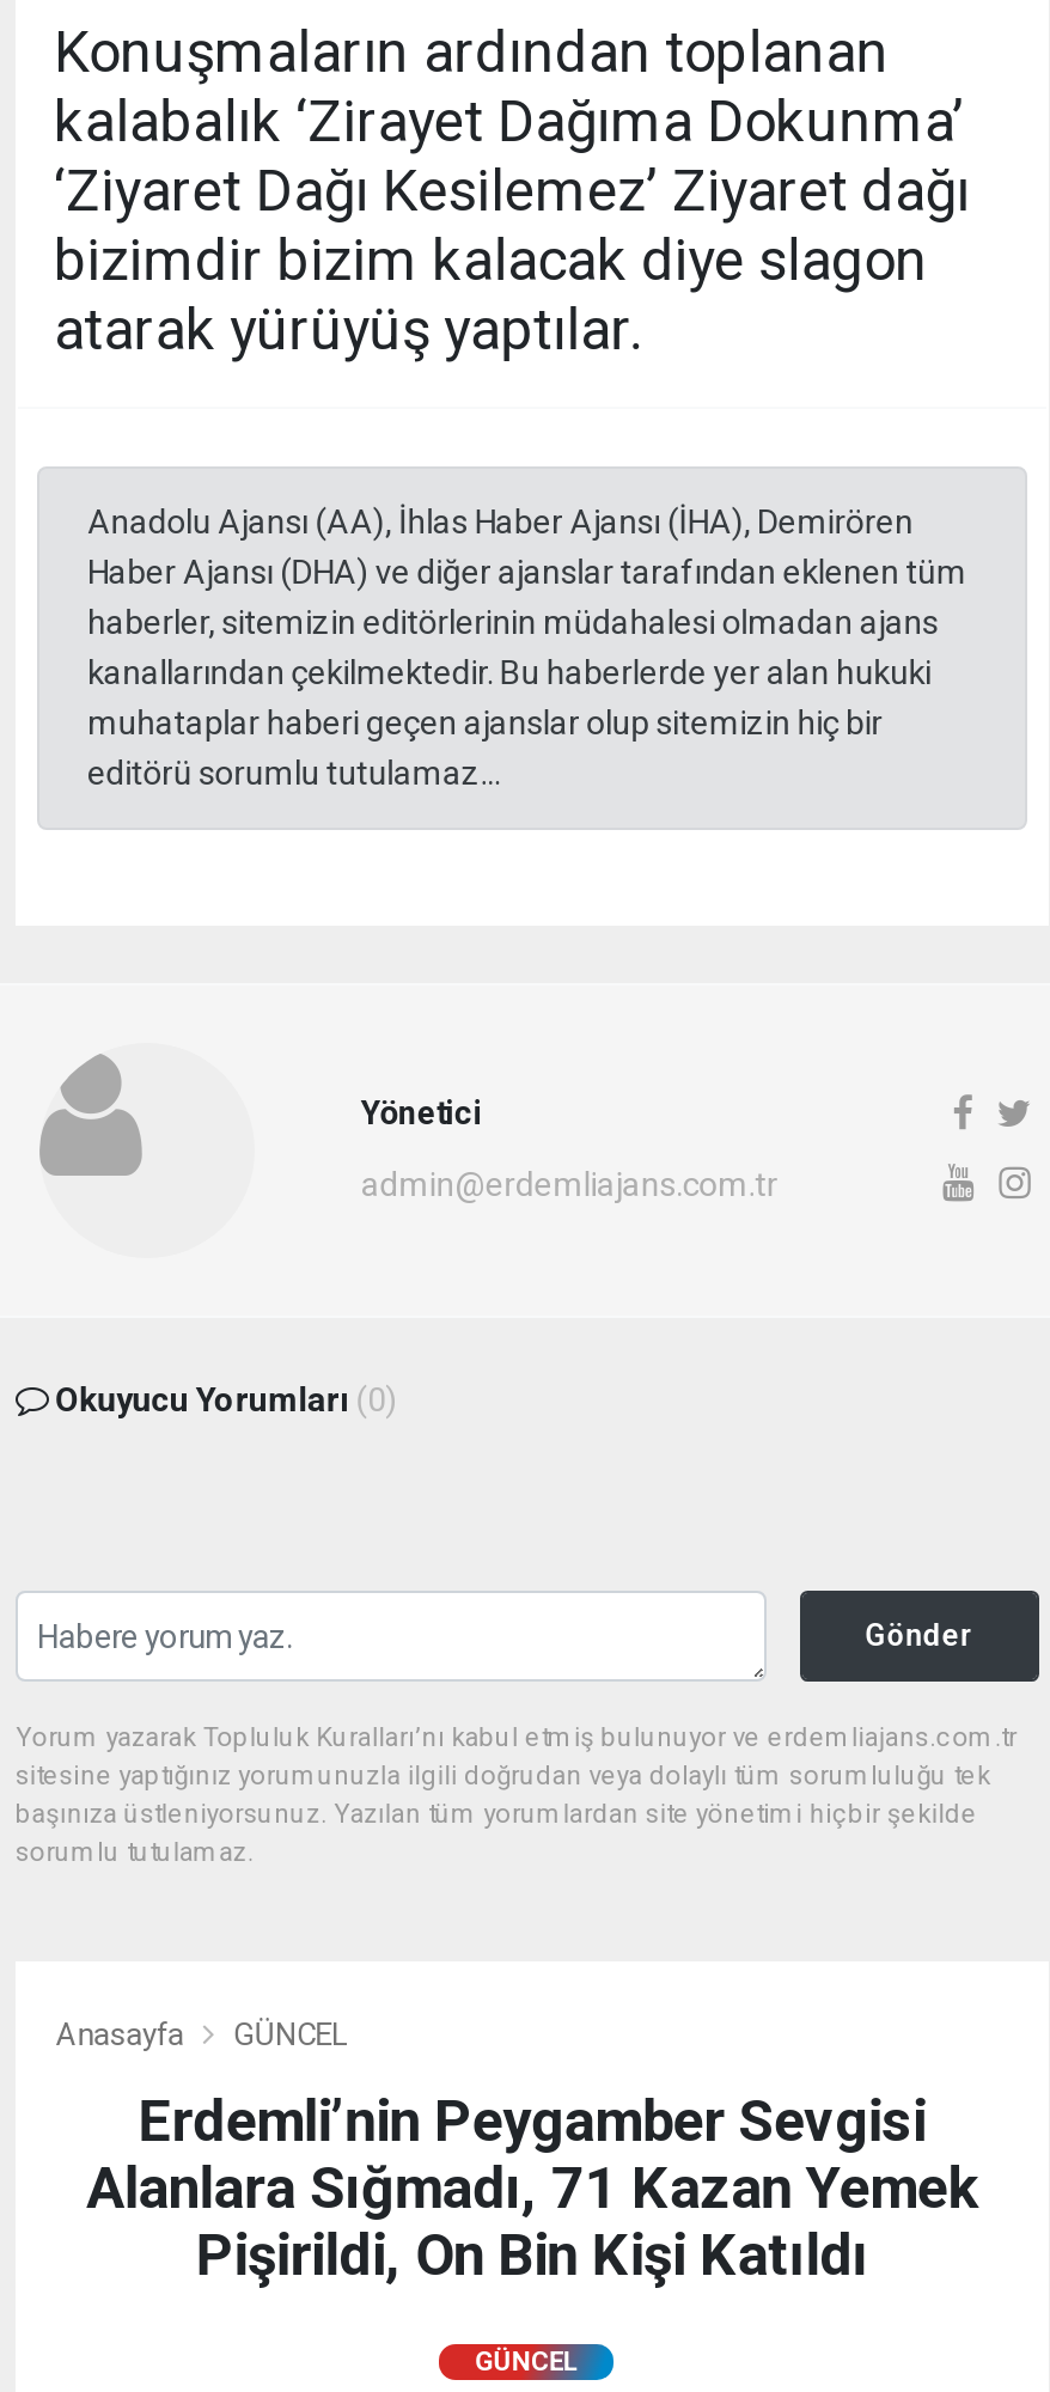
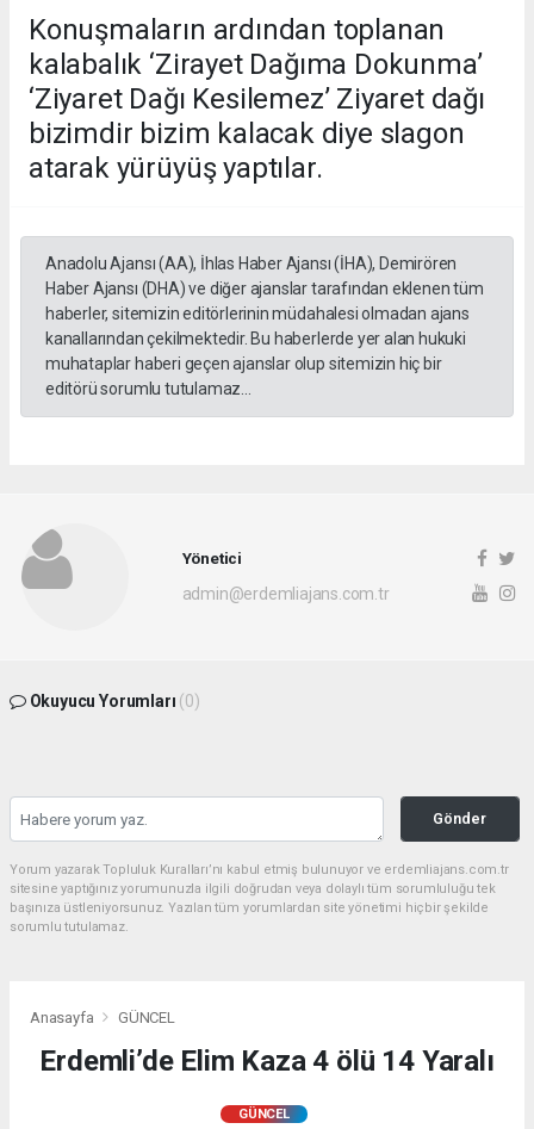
[86,2089,978,2290] Erdemli’nin Peygamber Sevgisi | Alanlara Sığmadı, 71 Kazan Yemek | Pişirildi, On Bin Kişi Katıldı -> [40,1045,494,1078] Erdemli’de Elim Kaza 4 ölü 14 Yaralı

